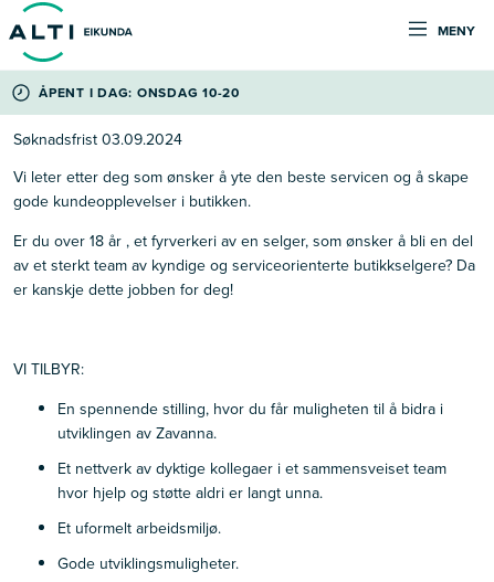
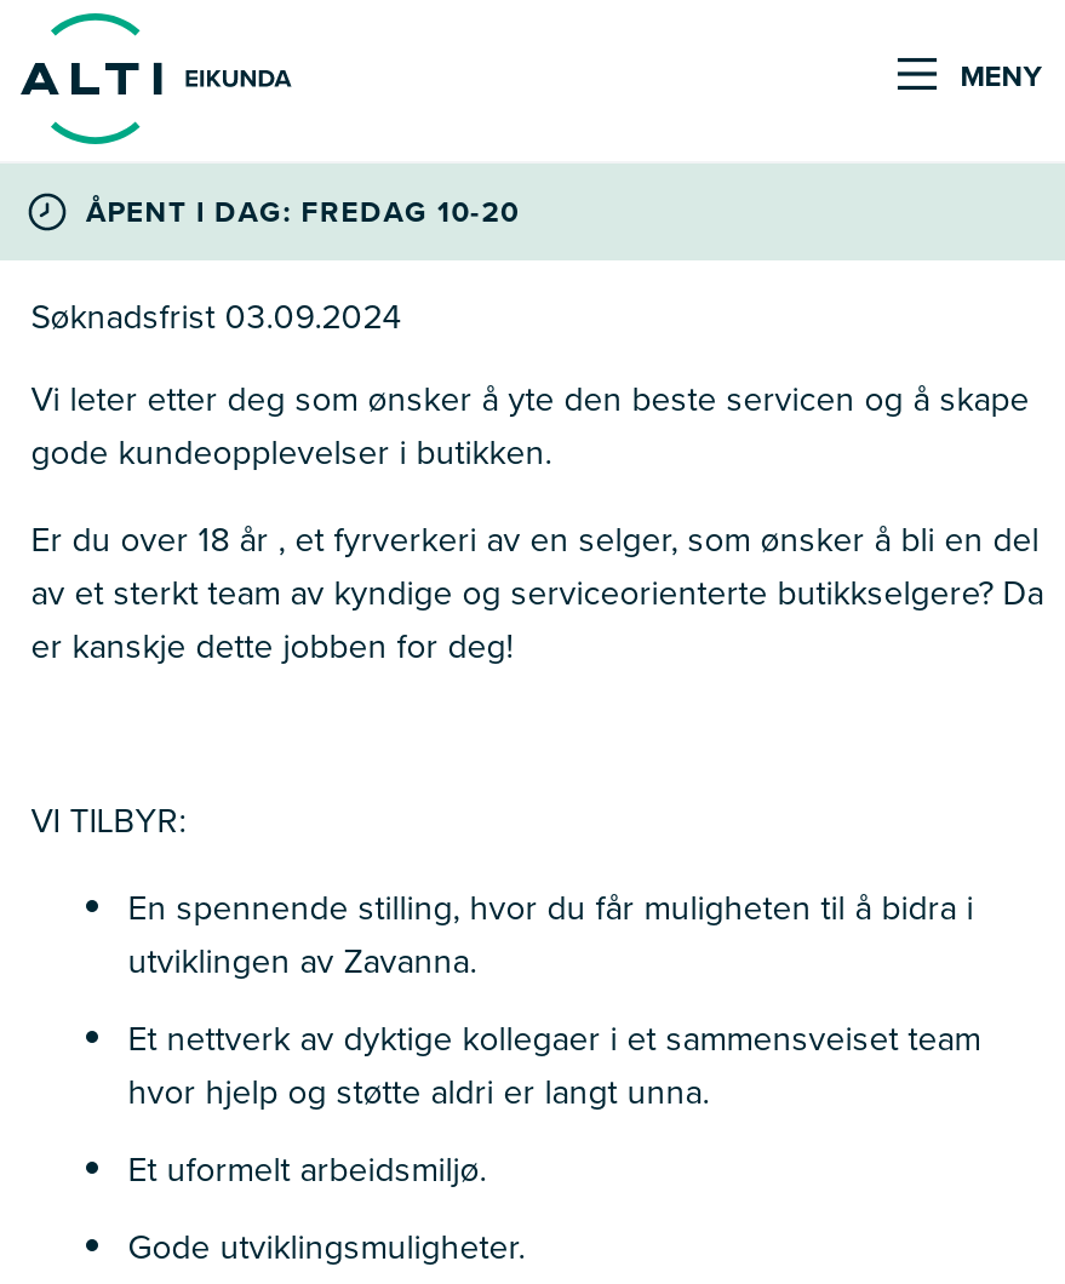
[39,83,240,103] ÅPENT I DAG: ONSDAG 10-20 -> [86,190,519,231] ÅPENT I DAG: FREDAG 10-20

